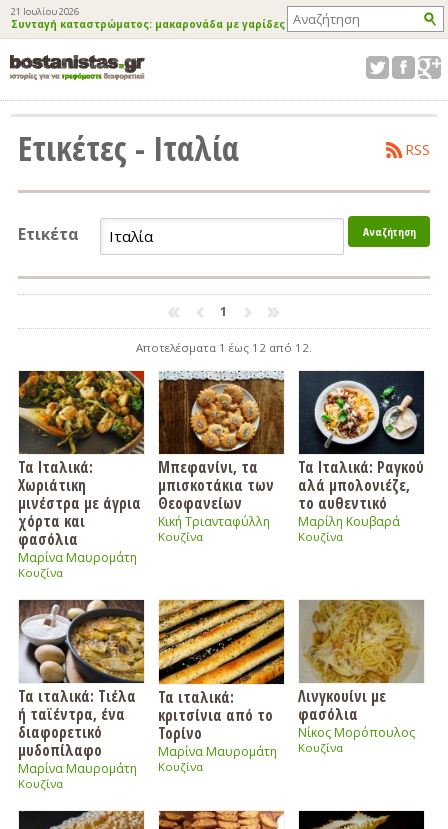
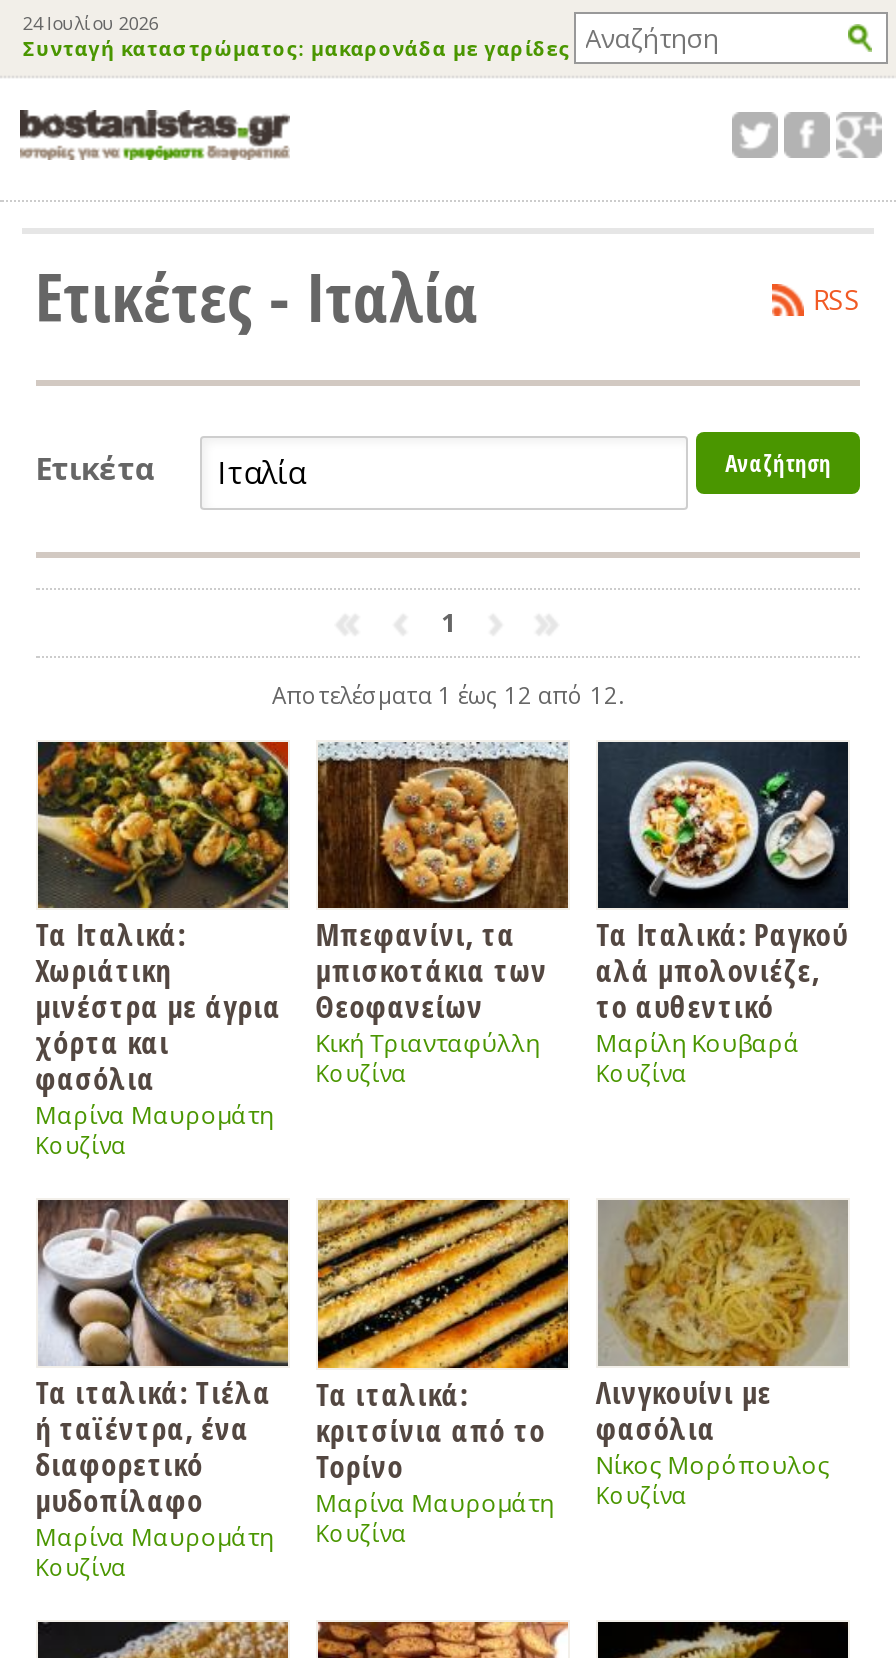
[11,5,79,18] 21 Ιουλίου 2026 -> [22,10,158,36] 24 Ιουλίου 2026

